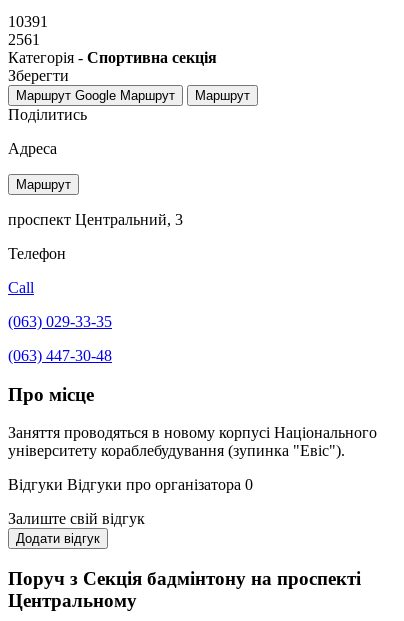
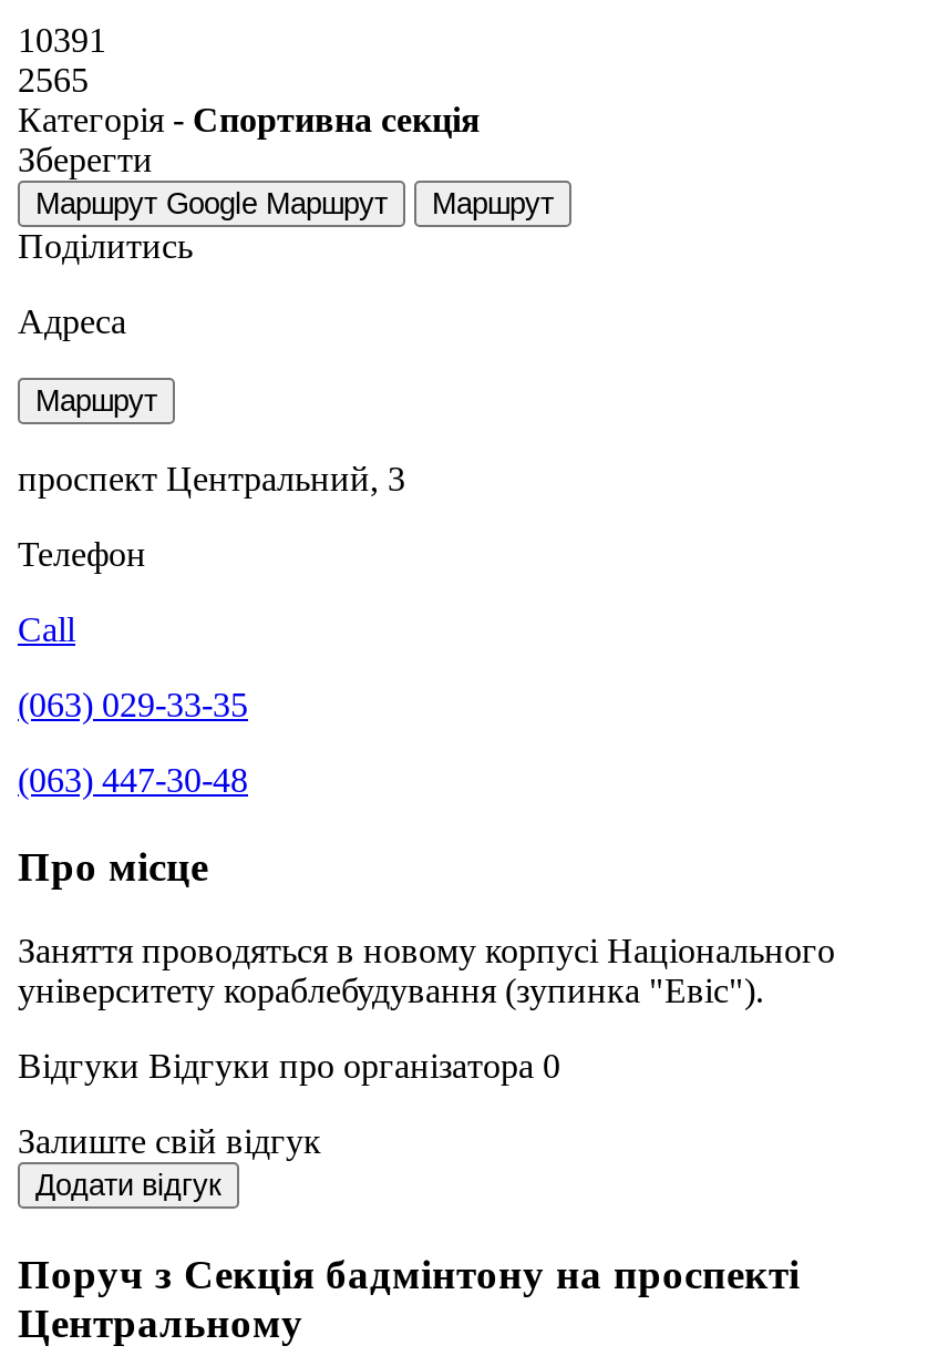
[8,31,40,48] 2561 -> [18,61,89,98] 2565

